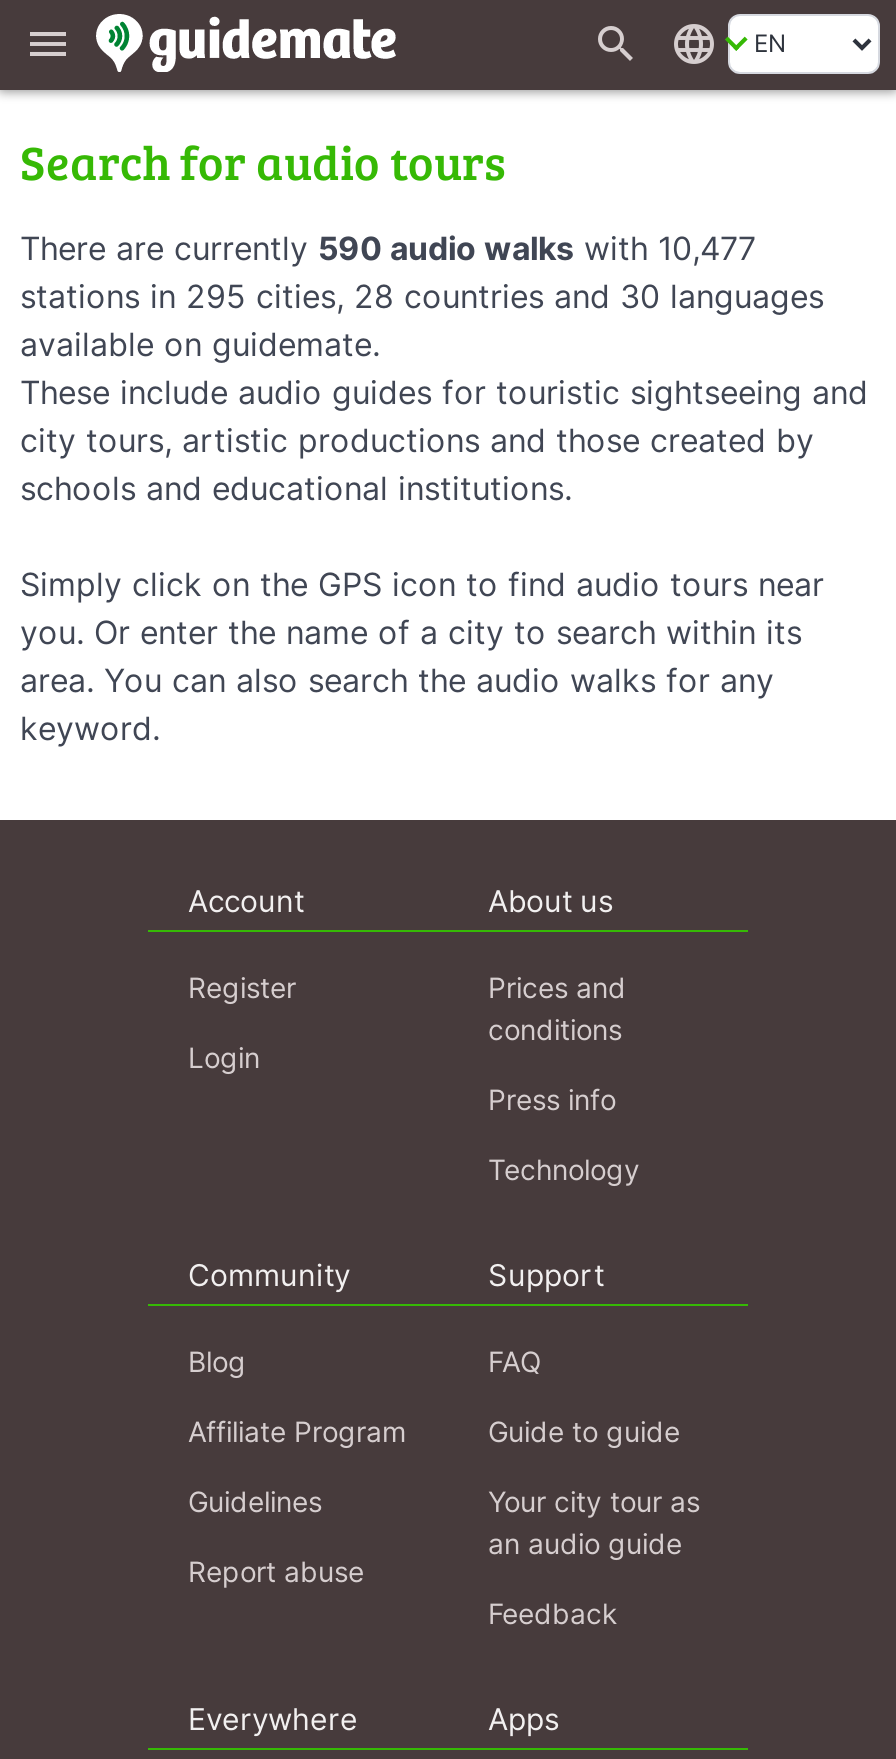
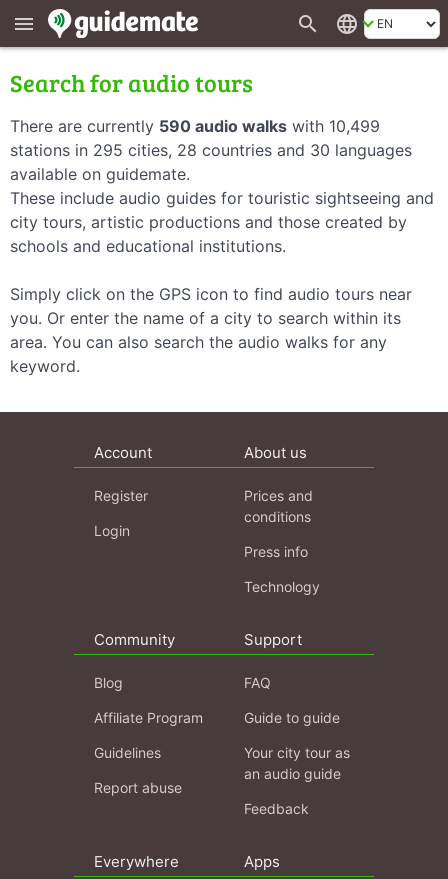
[20,228,756,268] There are currently 590 audio walks with 10,477 -> [10,116,380,136] There are currently 590 audio walks with 10,499

